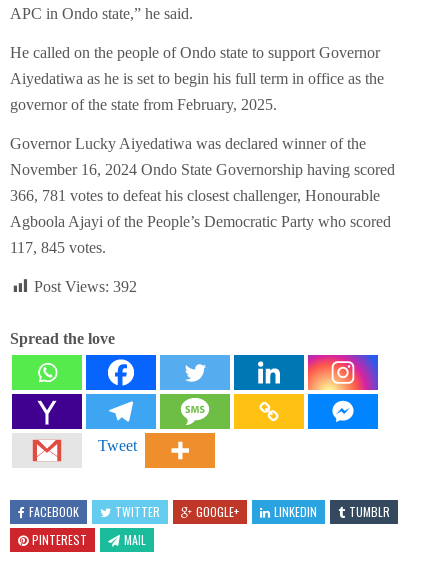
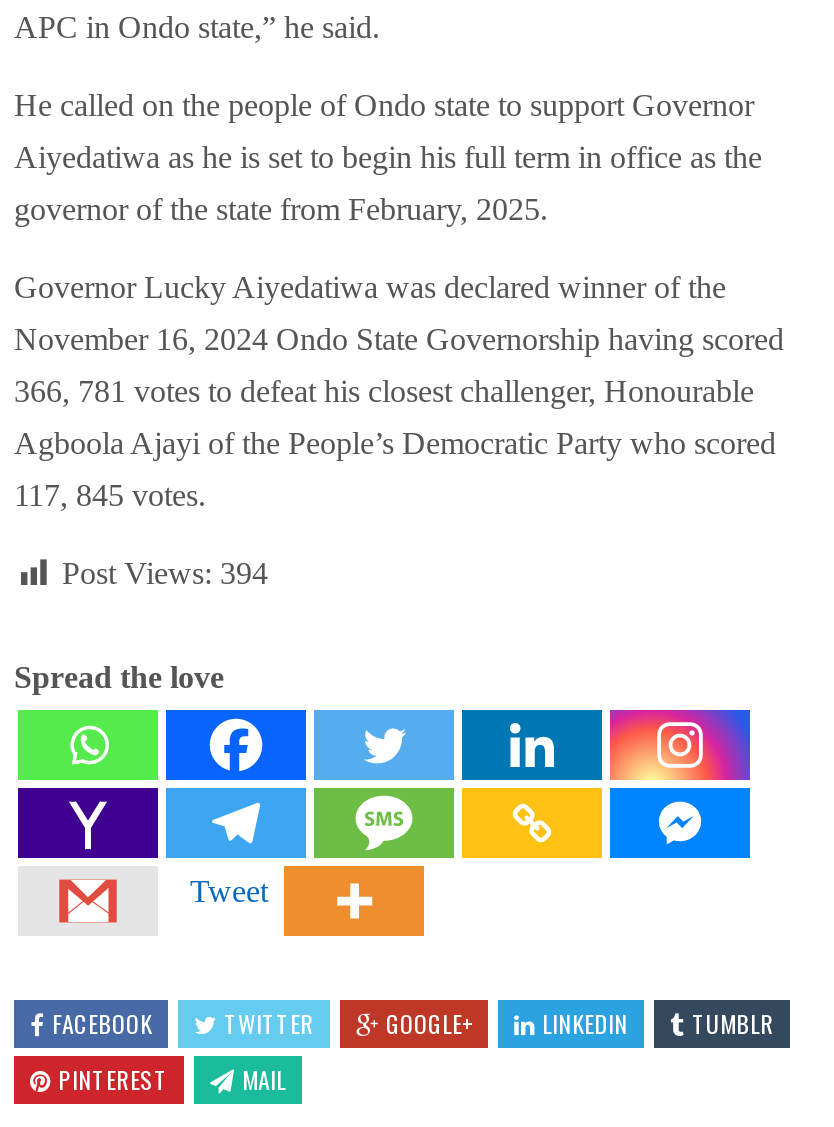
[34,278,137,295] Post Views: 392 -> [62,555,268,589] Post Views: 394

